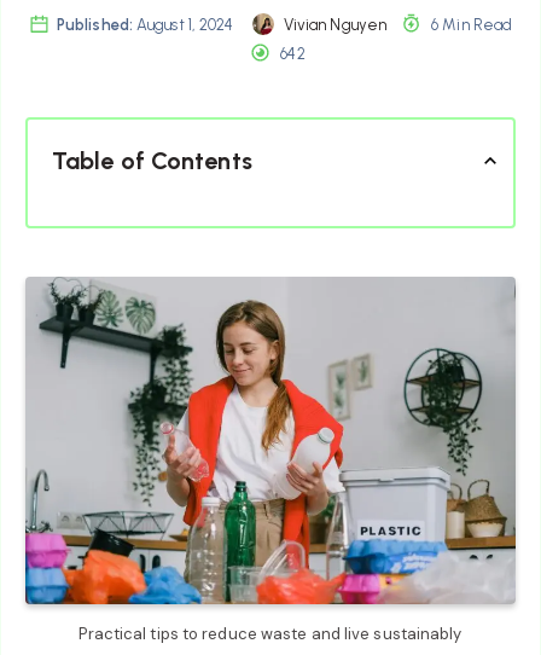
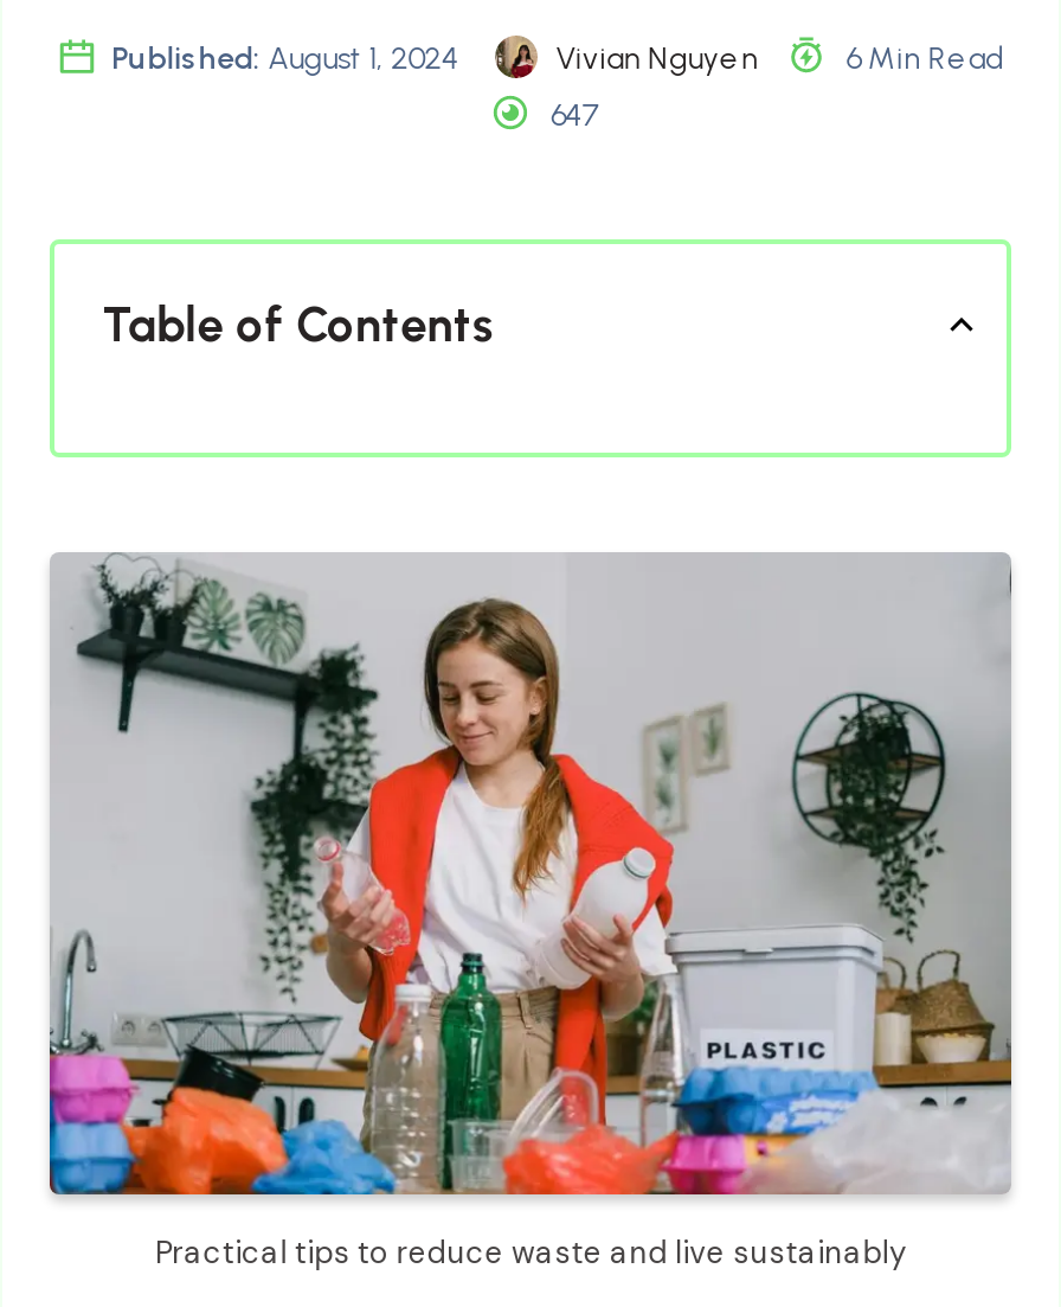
[277,45,305,63] 642 -> [543,97,598,133] 647

